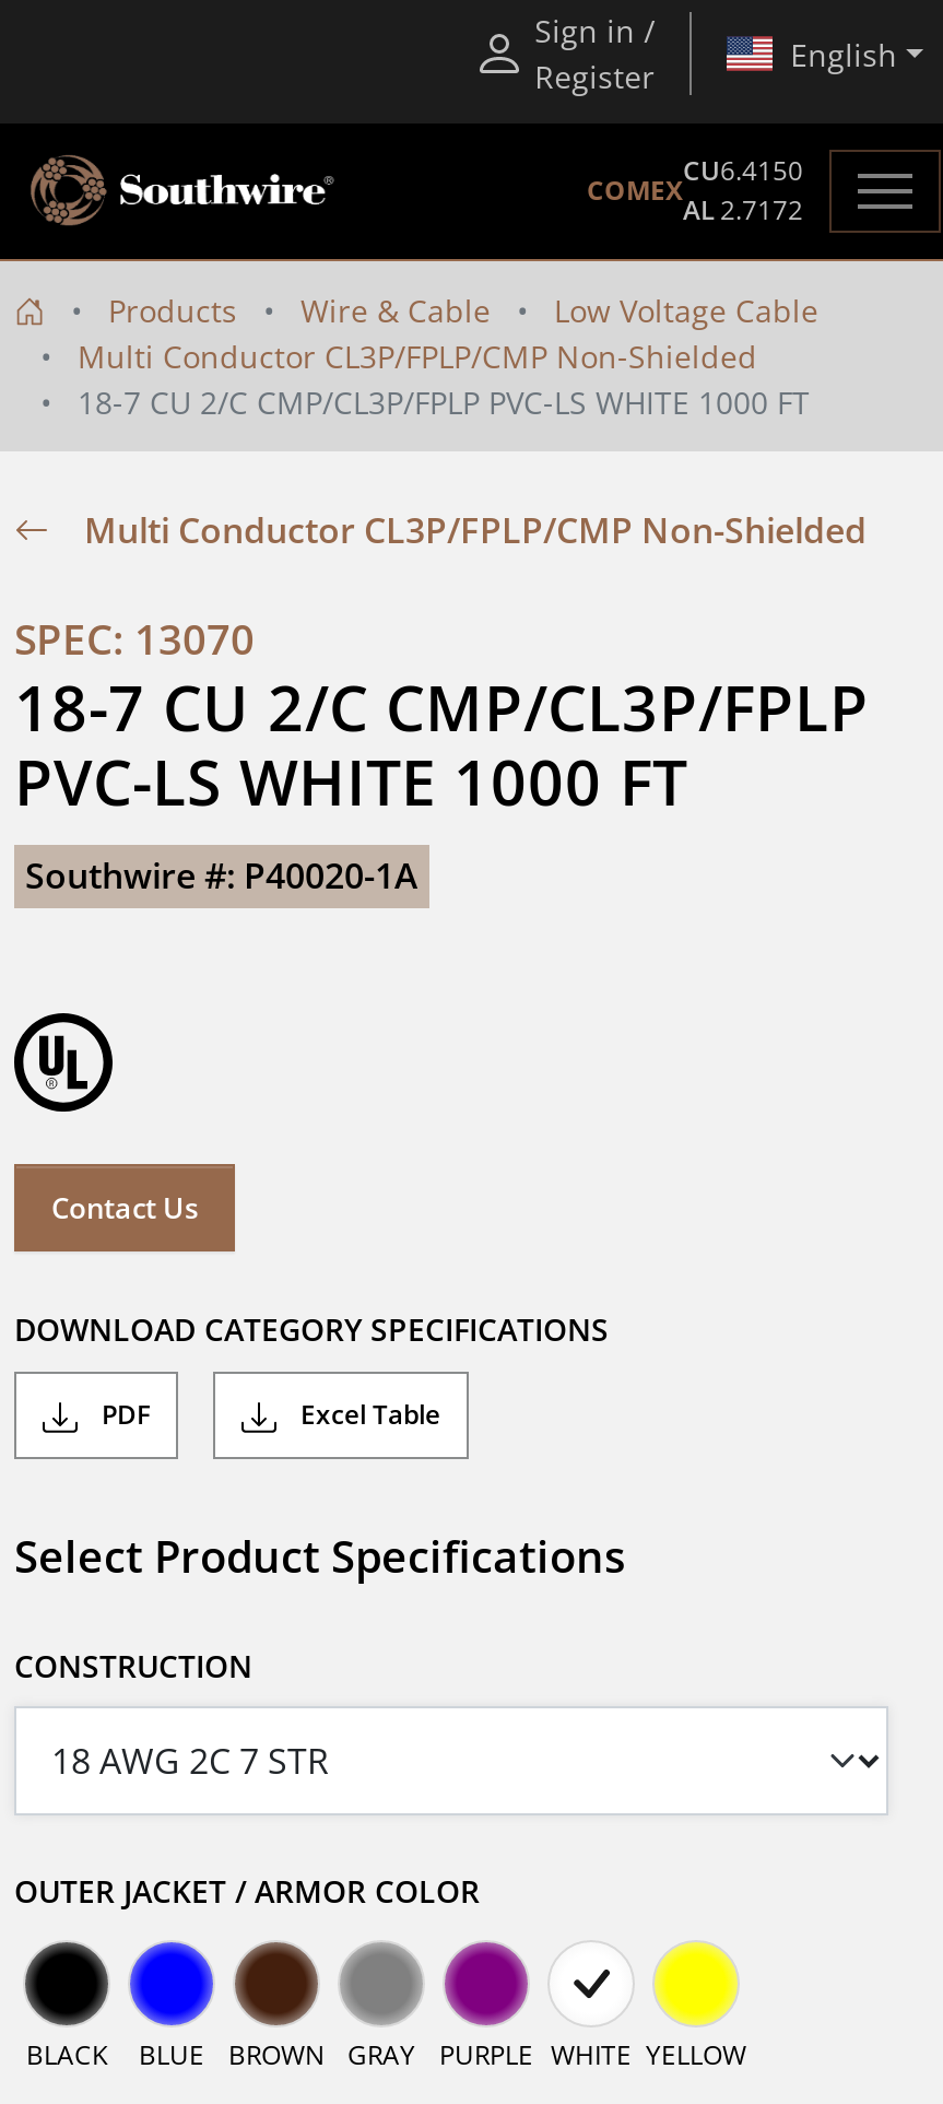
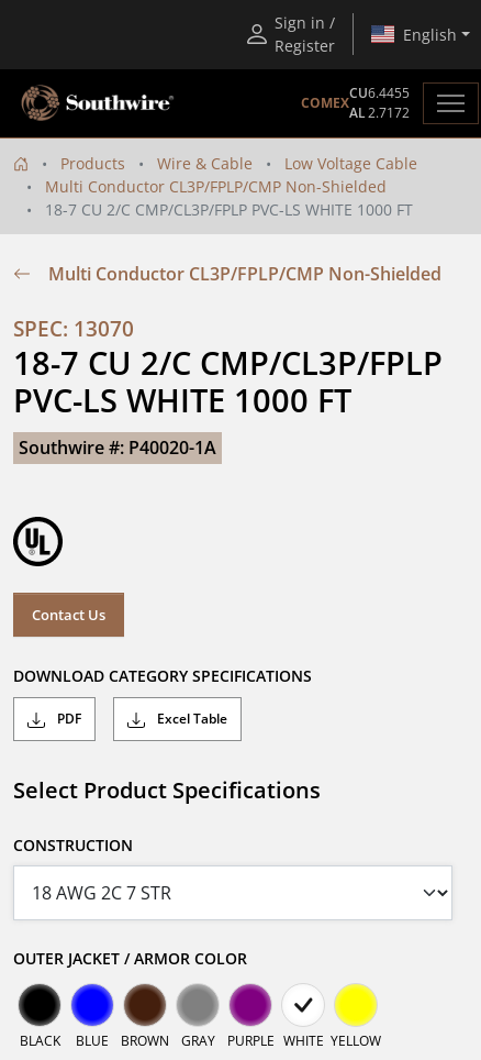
[683,152,803,189] CU6.4150 -> [349,84,410,102] CU6.4455

